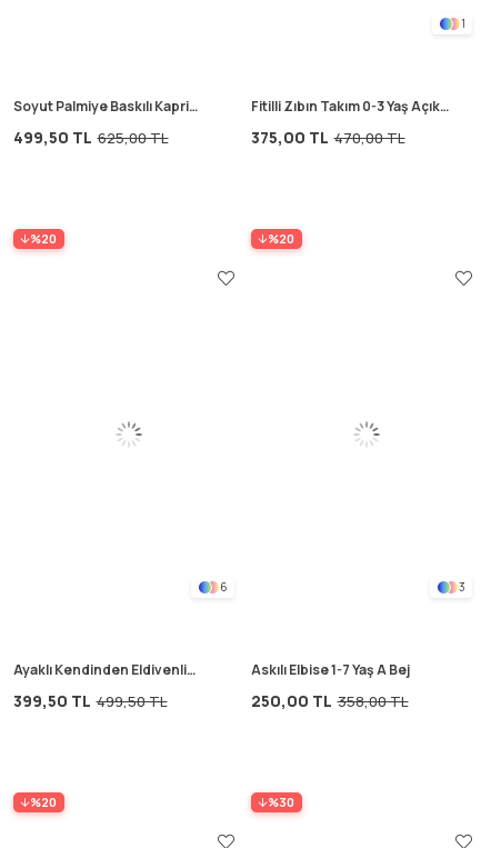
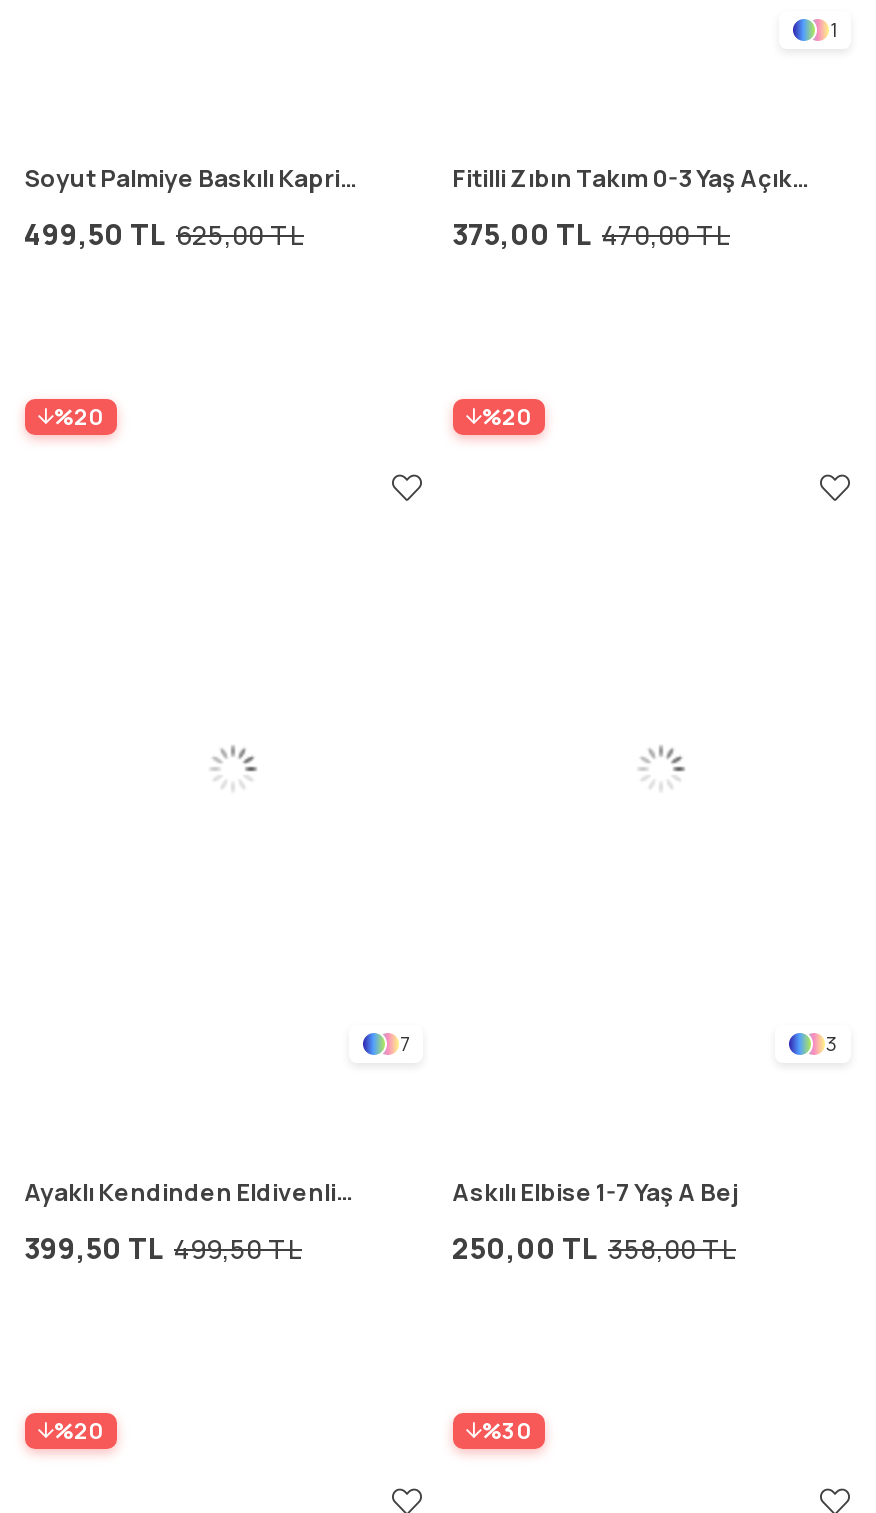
[219,578,227,594] 6 -> [400,1028,410,1056] 7

